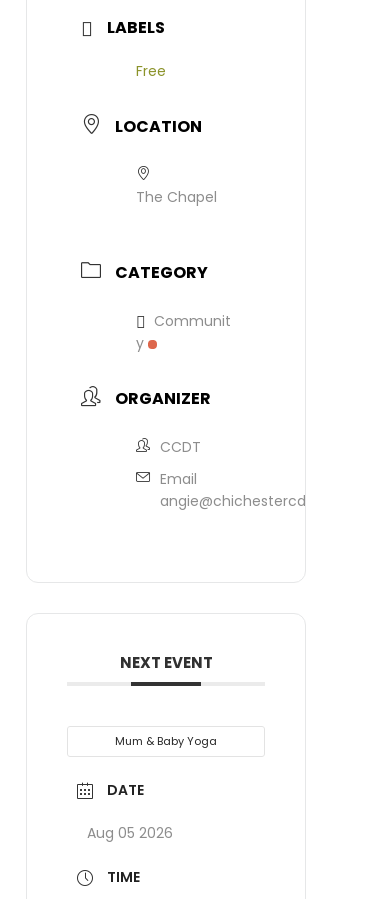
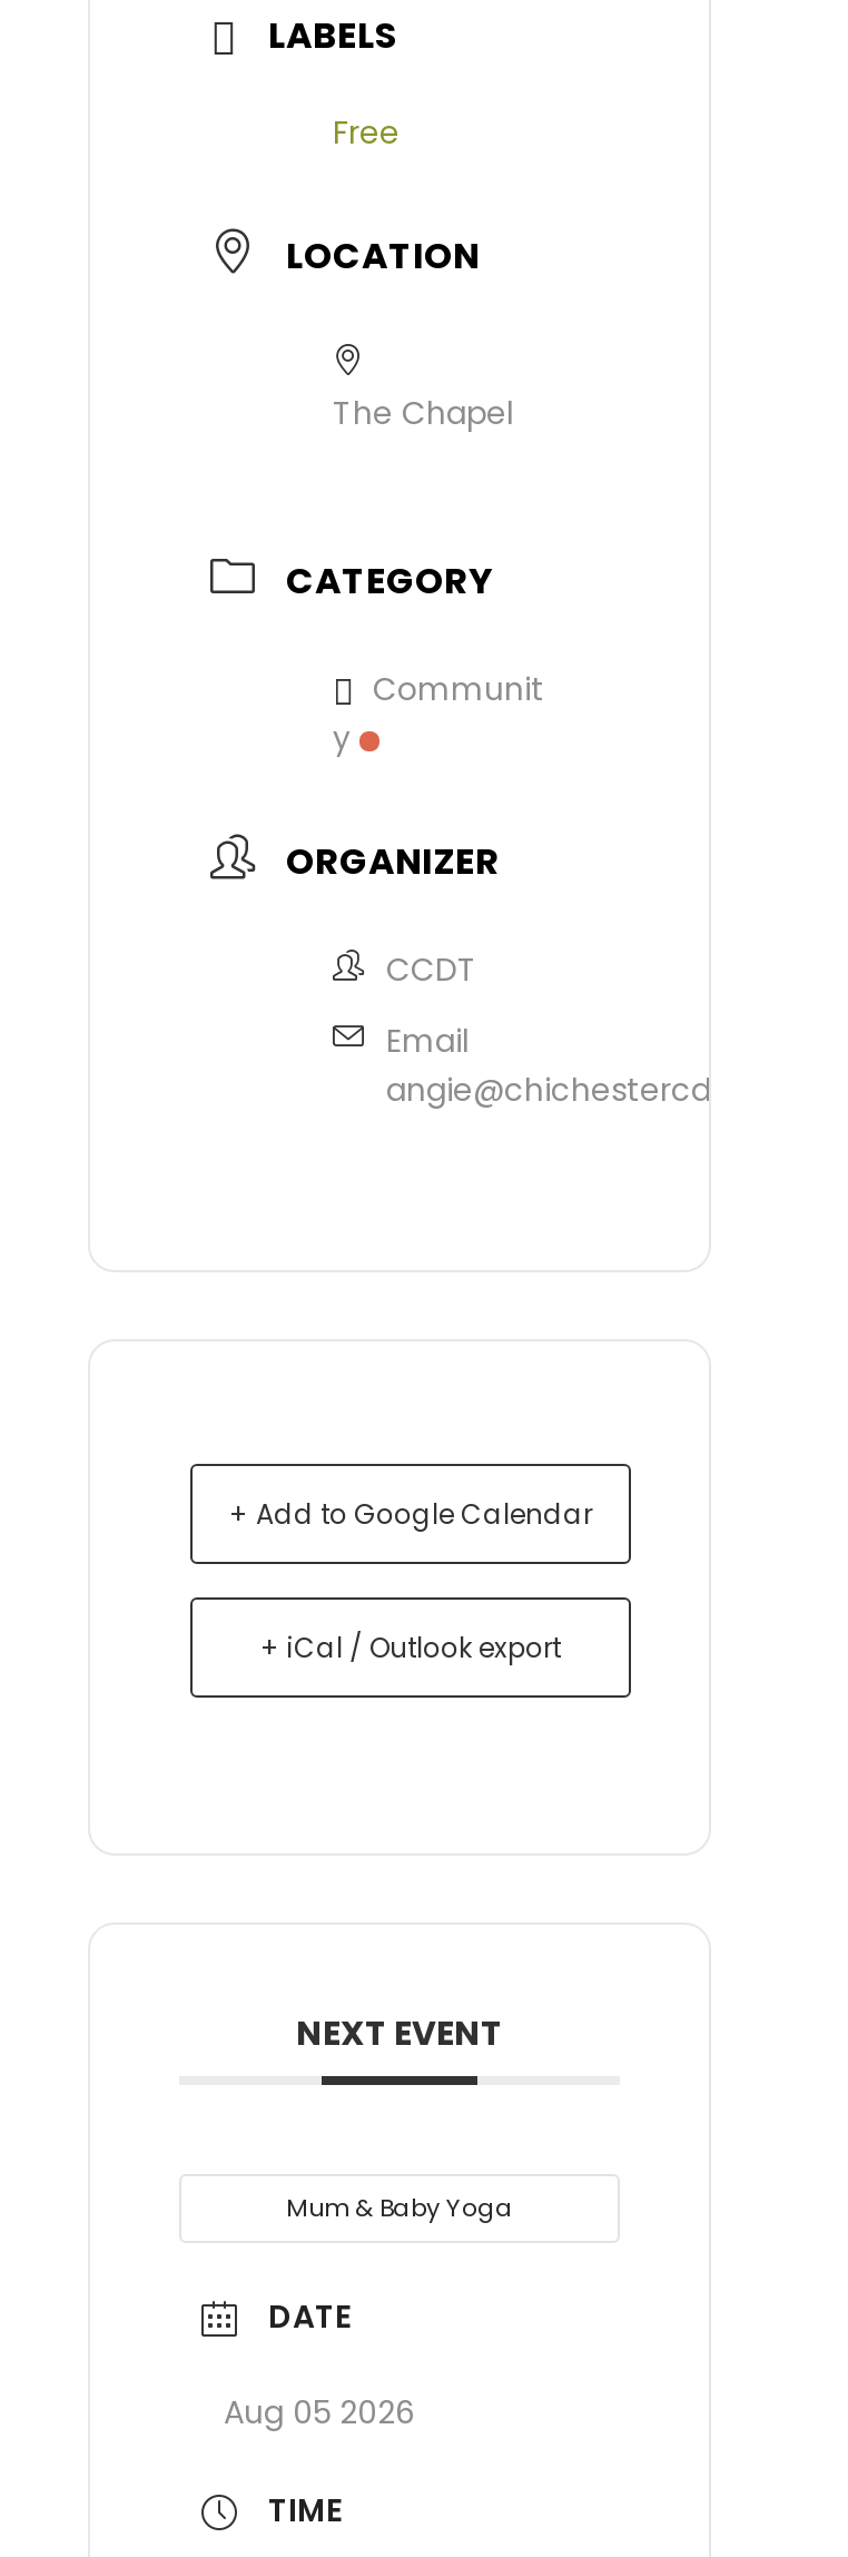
none -> [229,1495,592,1533] + Add to Google Calendar
none -> [260,1629,561,1667] + iCal / Outlook export

